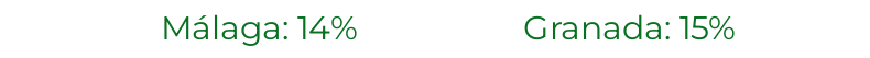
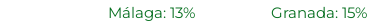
[161,7,357,49] Málaga: 14% -> [107,3,194,22] Málaga: 13%

